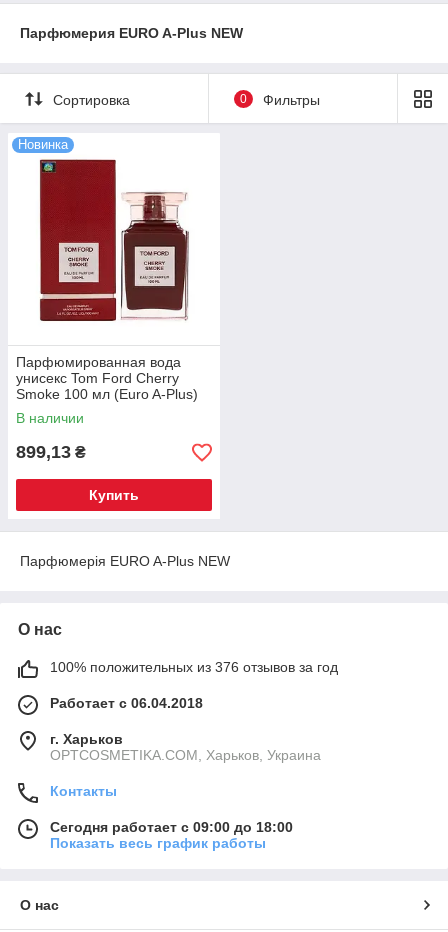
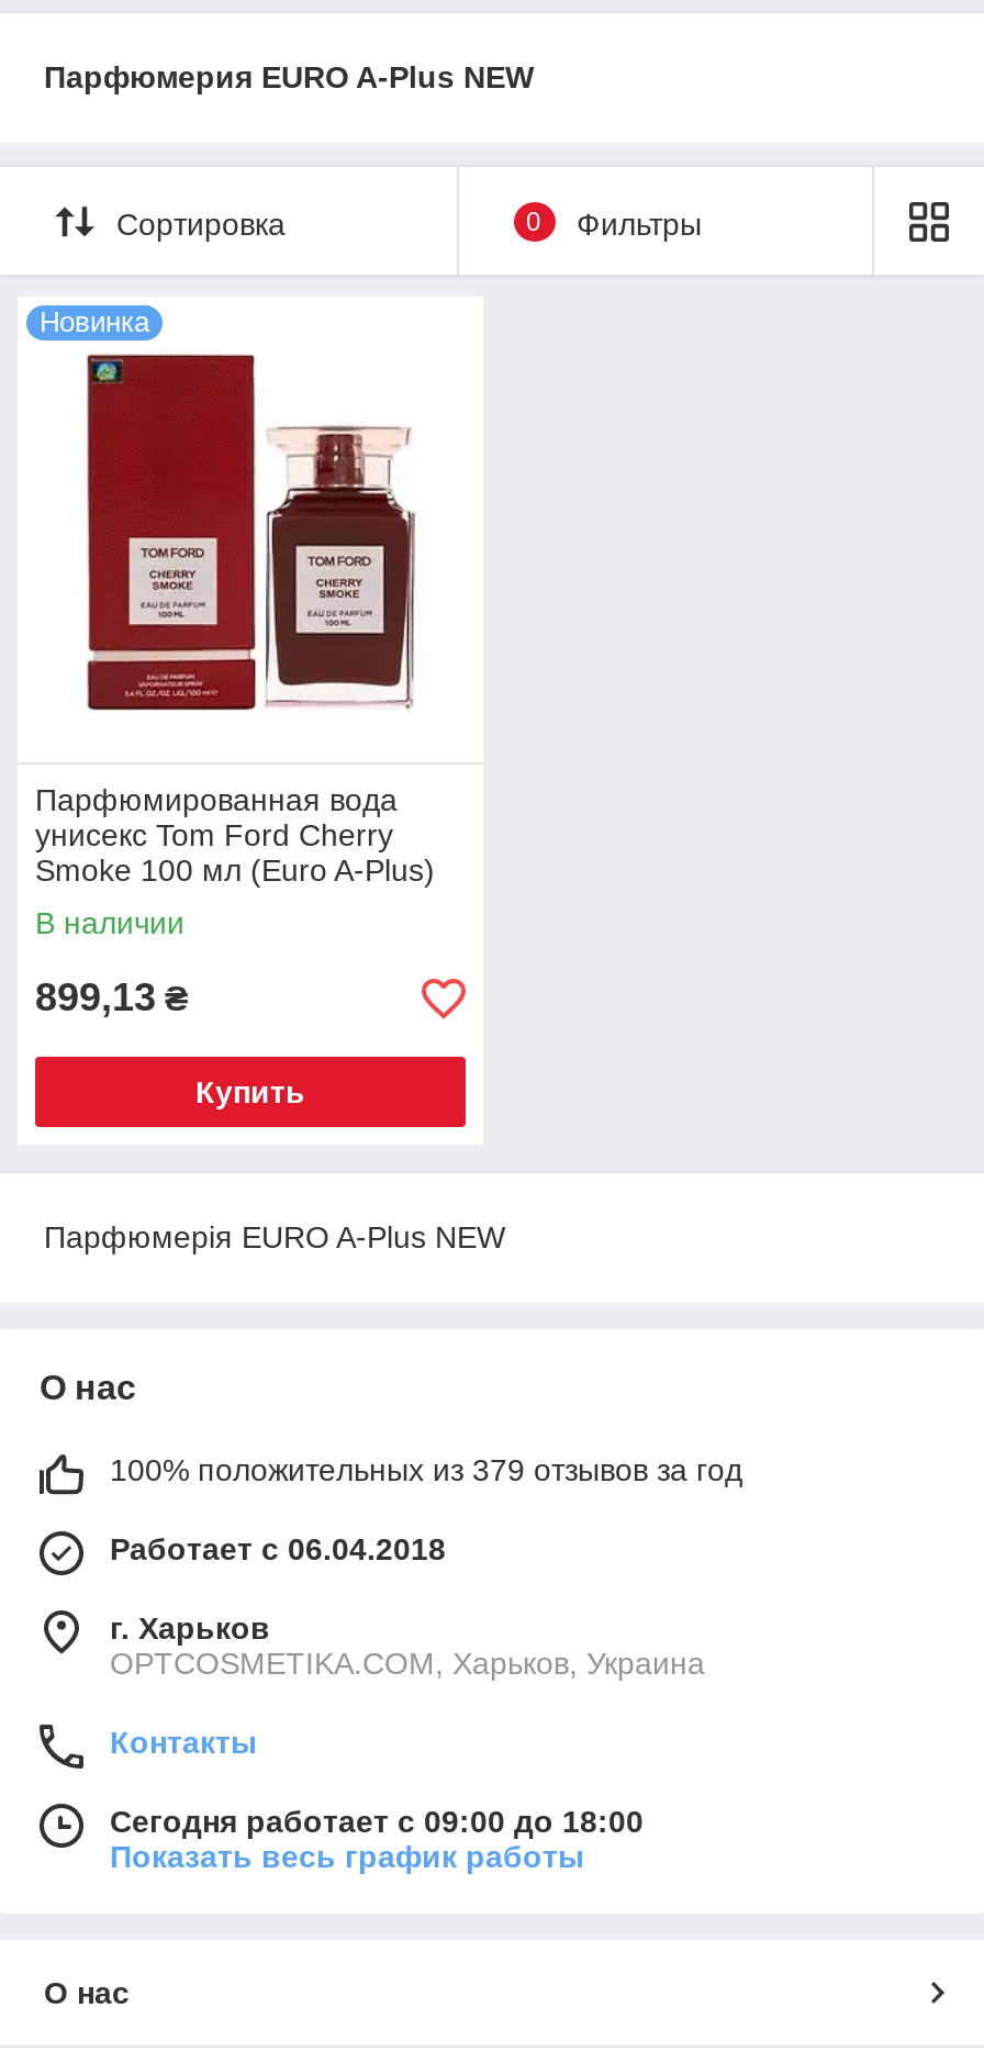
[50,659,338,675] 100% положительных из 376 отзывов за год -> [110,1452,742,1487] 100% положительных из 379 отзывов за год

